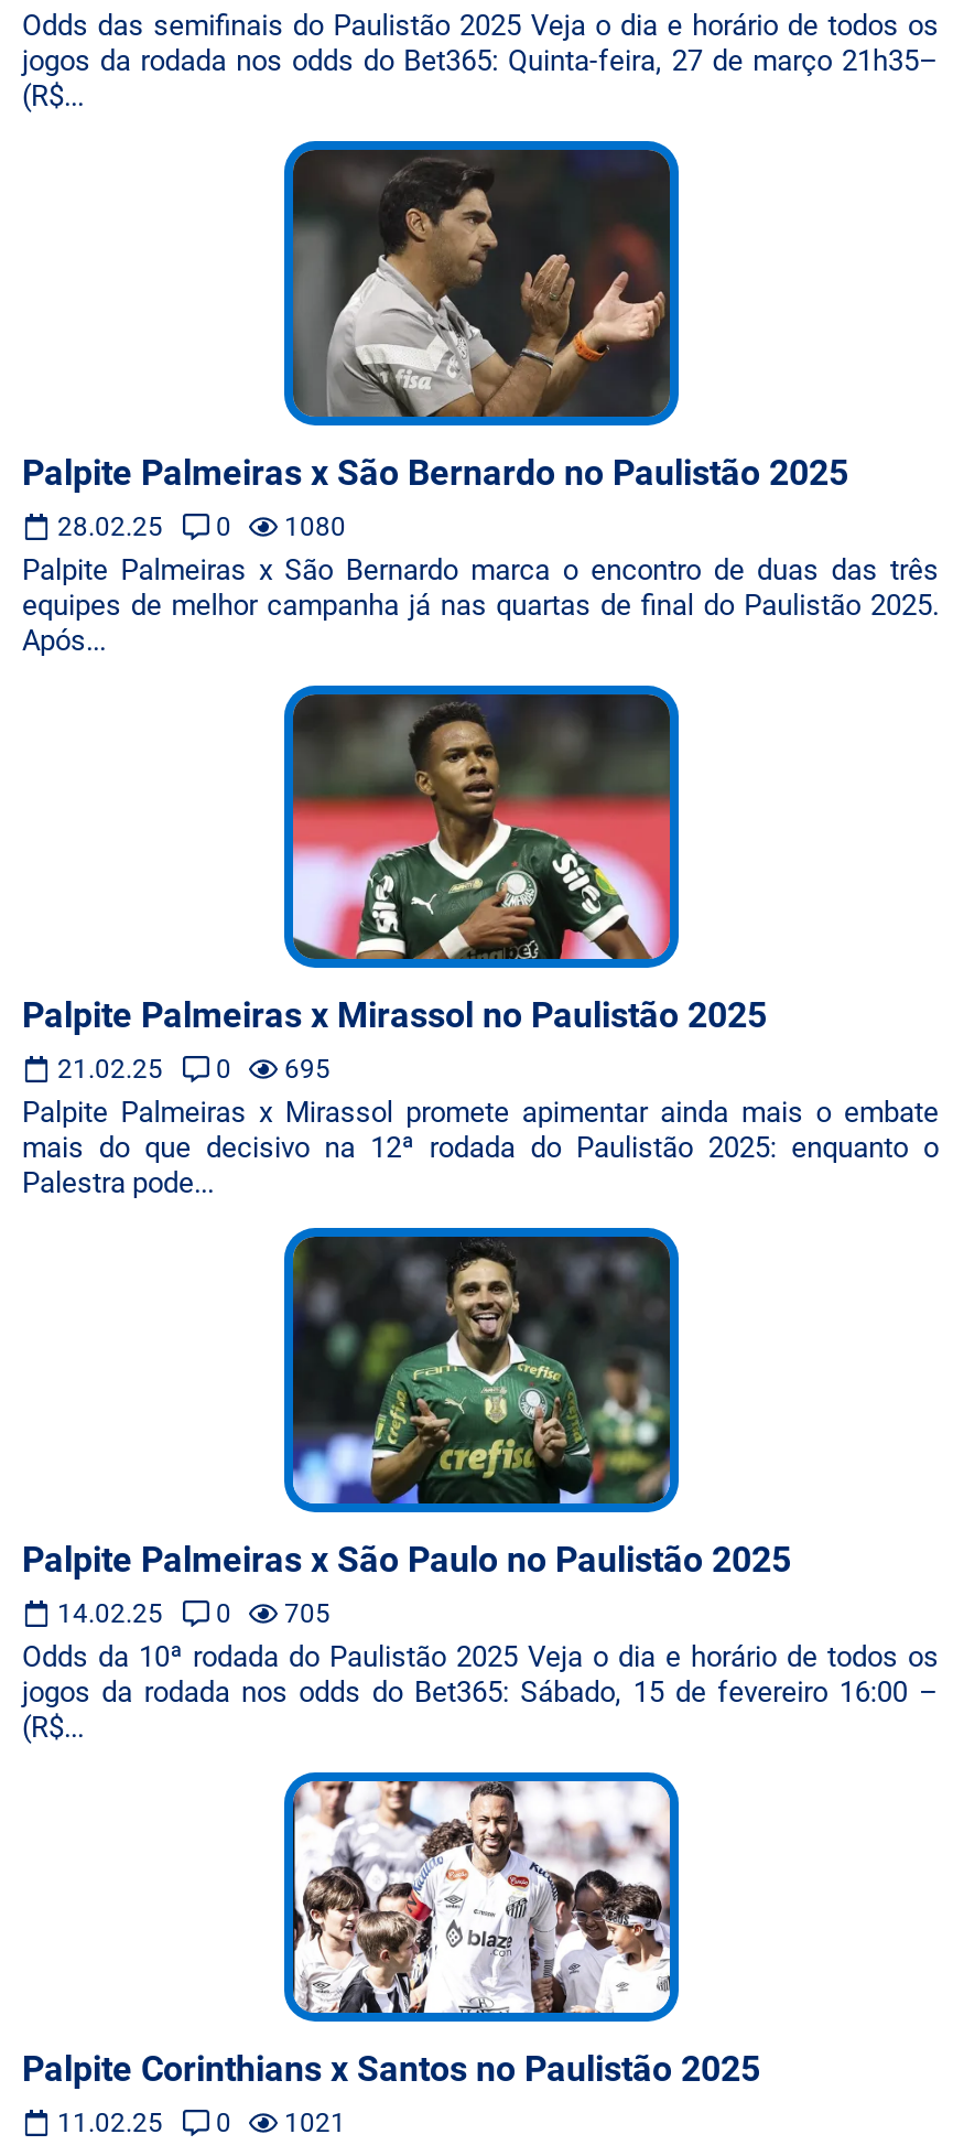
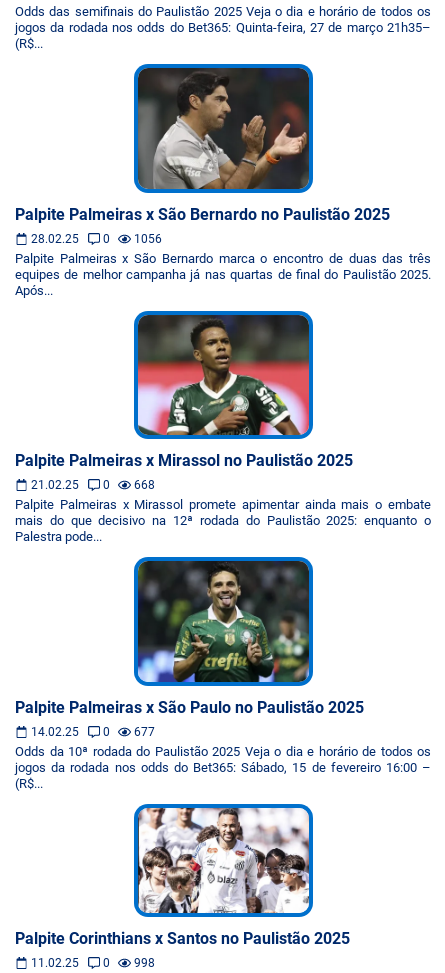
[57,511,346,541] 28.02.25 0 1080 -> [31,232,162,246] 28.02.25 0 1056
[57,1054,331,1085] 21.02.25 0 695 -> [31,478,155,492] 21.02.25 0 668
[57,1598,331,1629] 14.02.25 0 705 -> [31,725,155,739] 14.02.25 0 677
[57,2108,346,2138] 11.02.25 0 1021 -> [31,956,155,970] 11.02.25 0 998

